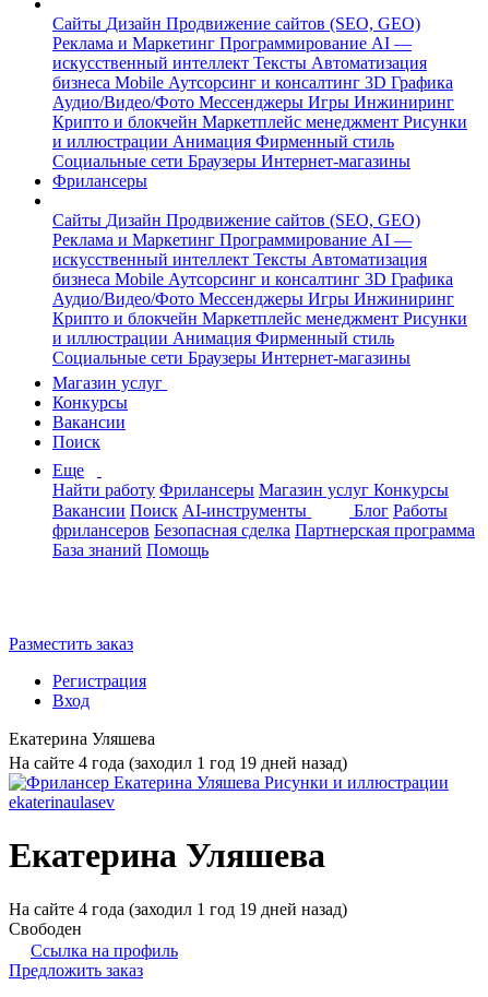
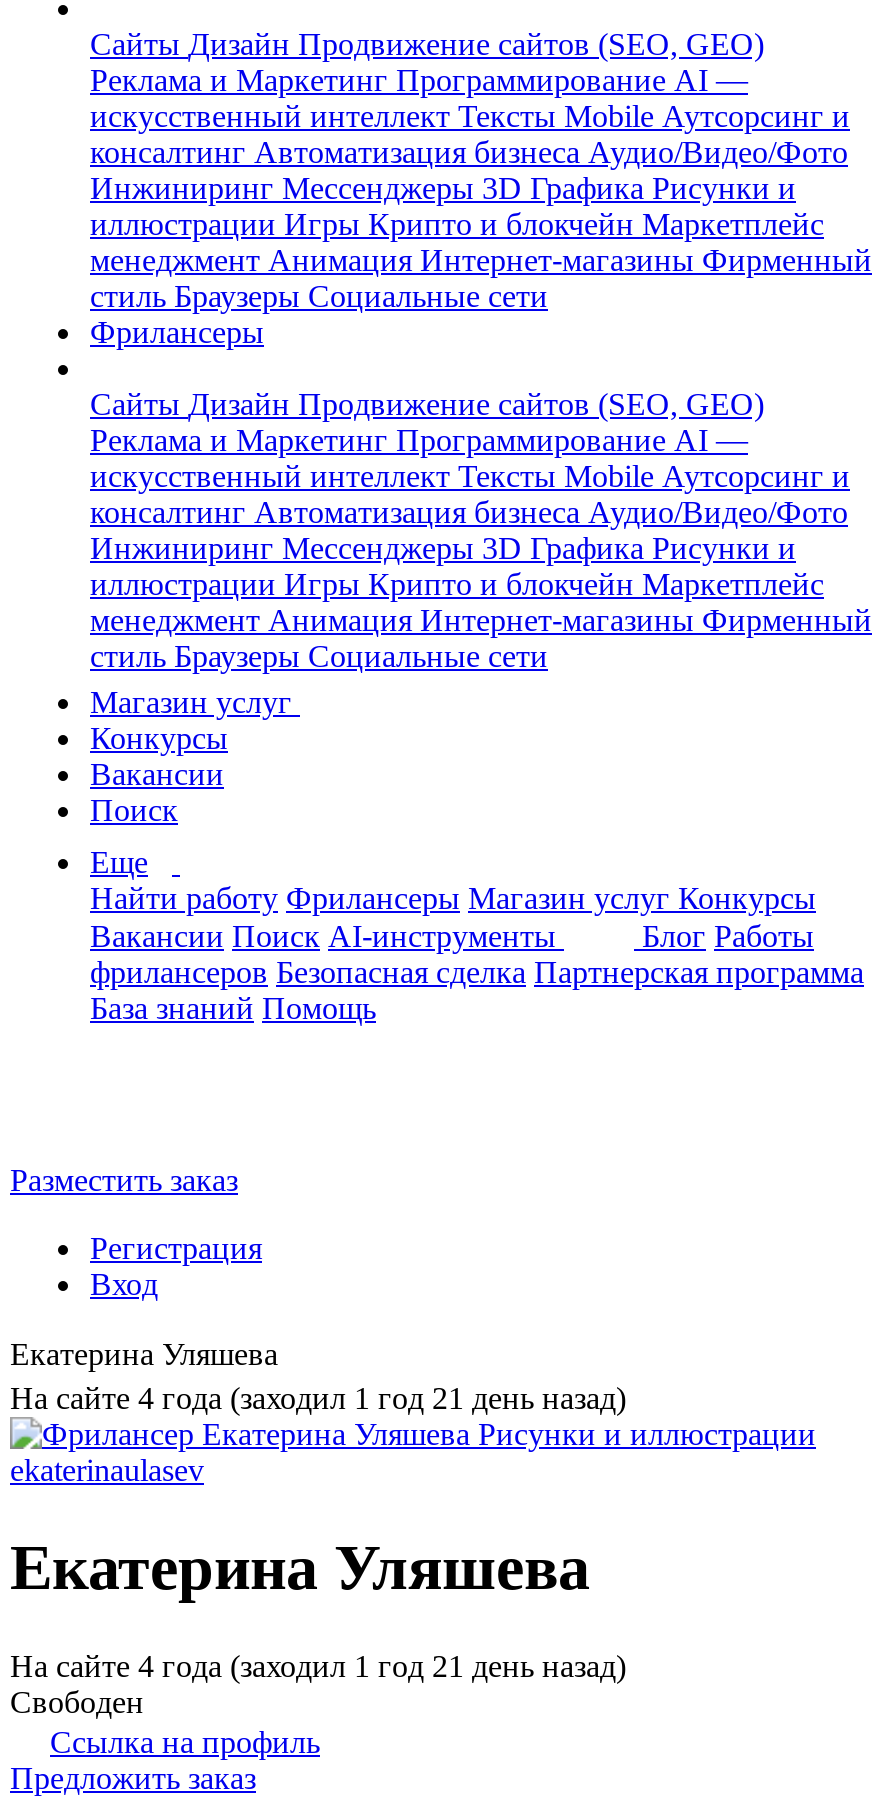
[52,54,467,170] искусственный интеллект Тексты Автоматизация | бизнеса Mobile Аутсорсинг и консалтинг 3D Графика | Аудио/Видео/Фото Мессенджеры Игры Инжиниринг | Крипто и блокчейн Маркетплейс менеджмент Рисунки | и иллюстрации Анимация Фирменный стиль | Социальные сети Браузеры Интернет-магазины -> [90,99,872,313] искусственный интеллект ТекстыMobile Аутсорсинг и | консалтинг Автоматизация бизнеса Аудио/Видео/Фото | Инжиниринг Мессенджеры 3D Графика Рисунки и | иллюстрации Игры Крипто и блокчейн Маркетплейс | менеджмент Анимация Интернет-магазины Фирменный | стиль Браузеры Социальные сети
[52,250,467,367] искусственный интеллект Тексты Автоматизация | бизнеса Mobile Аутсорсинг и консалтинг 3D Графика | Аудио/Видео/Фото Мессенджеры Игры Инжиниринг | Крипто и блокчейн Маркетплейс менеджмент Рисунки | и иллюстрации Анимация Фирменный стиль | Социальные сети Браузеры Интернет-магазины -> [90,459,872,673] искусственный интеллект ТекстыMobile Аутсорсинг и | консалтинг Автоматизация бизнеса Аудио/Видео/Фото | Инжиниринг Мессенджеры 3D Графика Рисунки и | иллюстрации Игры Крипто и блокчейн Маркетплейс | менеджмент Анимация Интернет-магазины Фирменный | стиль Браузеры Социальные сети
[9,753,347,772] На сайте 4 года (заходил 1 год 19 дней назад) -> [10,1381,626,1415] На сайте 4 года (заходил 1 год 21 день назад)
[9,900,347,918] На сайте 4 года (заходил 1 год 19 дней назад) -> [10,1649,626,1683] На сайте 4 года (заходил 1 год 21 день назад)

